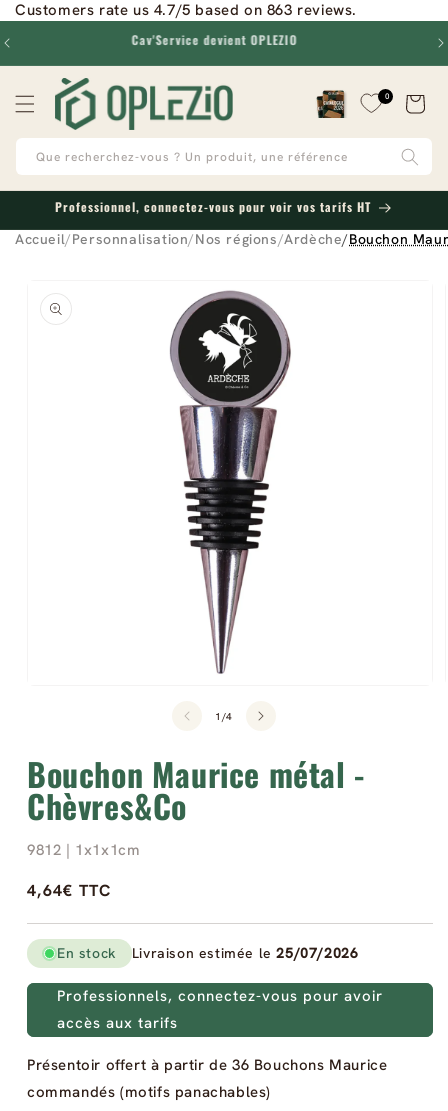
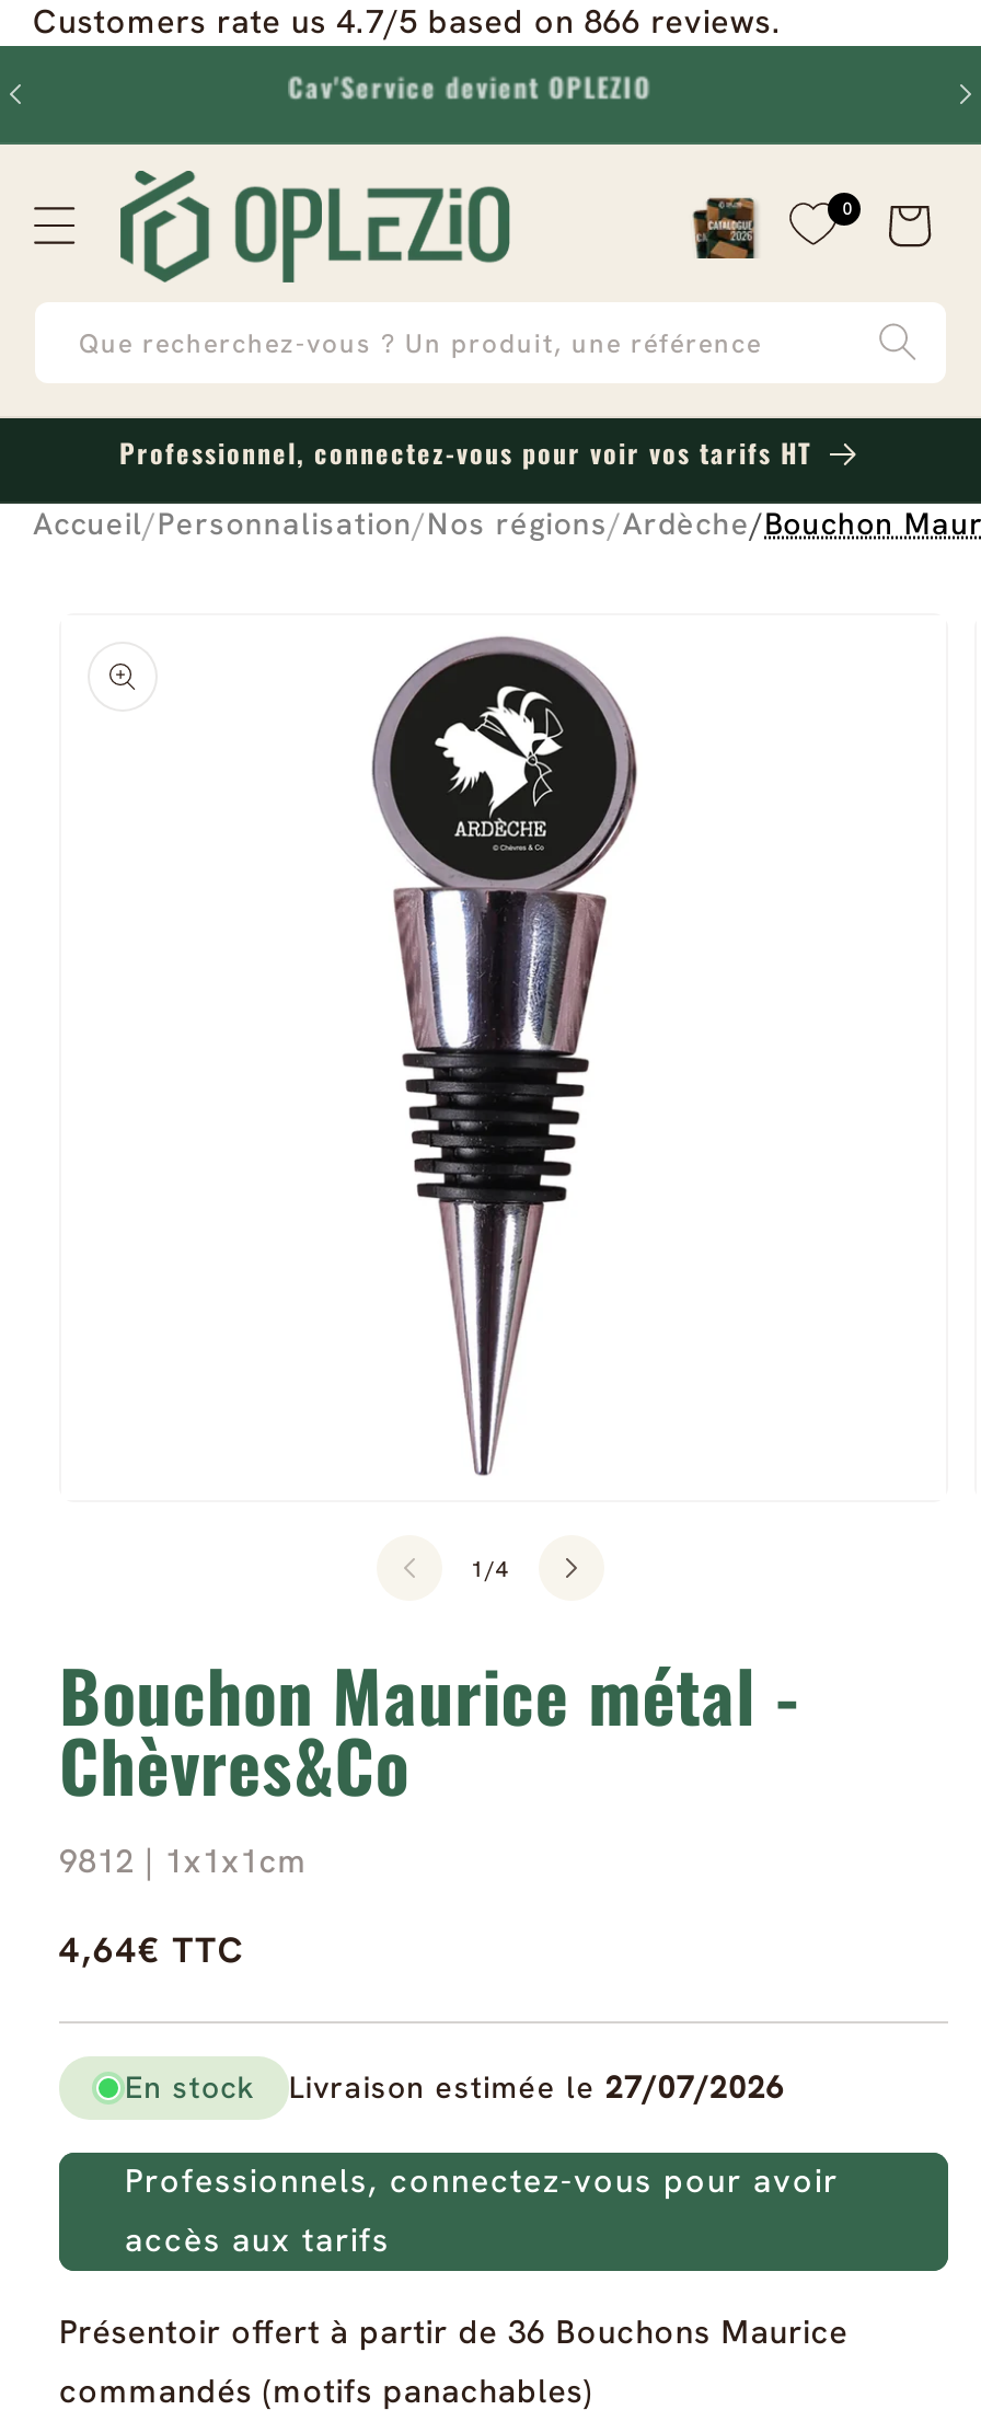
[15,0,357,20] Customers rate us 4.7/5 based on 863 reviews. -> [33,0,782,44] Customers rate us 4.7/5 based on 866 reviews.
[132,944,358,962] Livraison estimée le 25/07/2026 -> [289,2067,785,2107] Livraison estimée le 27/07/2026

